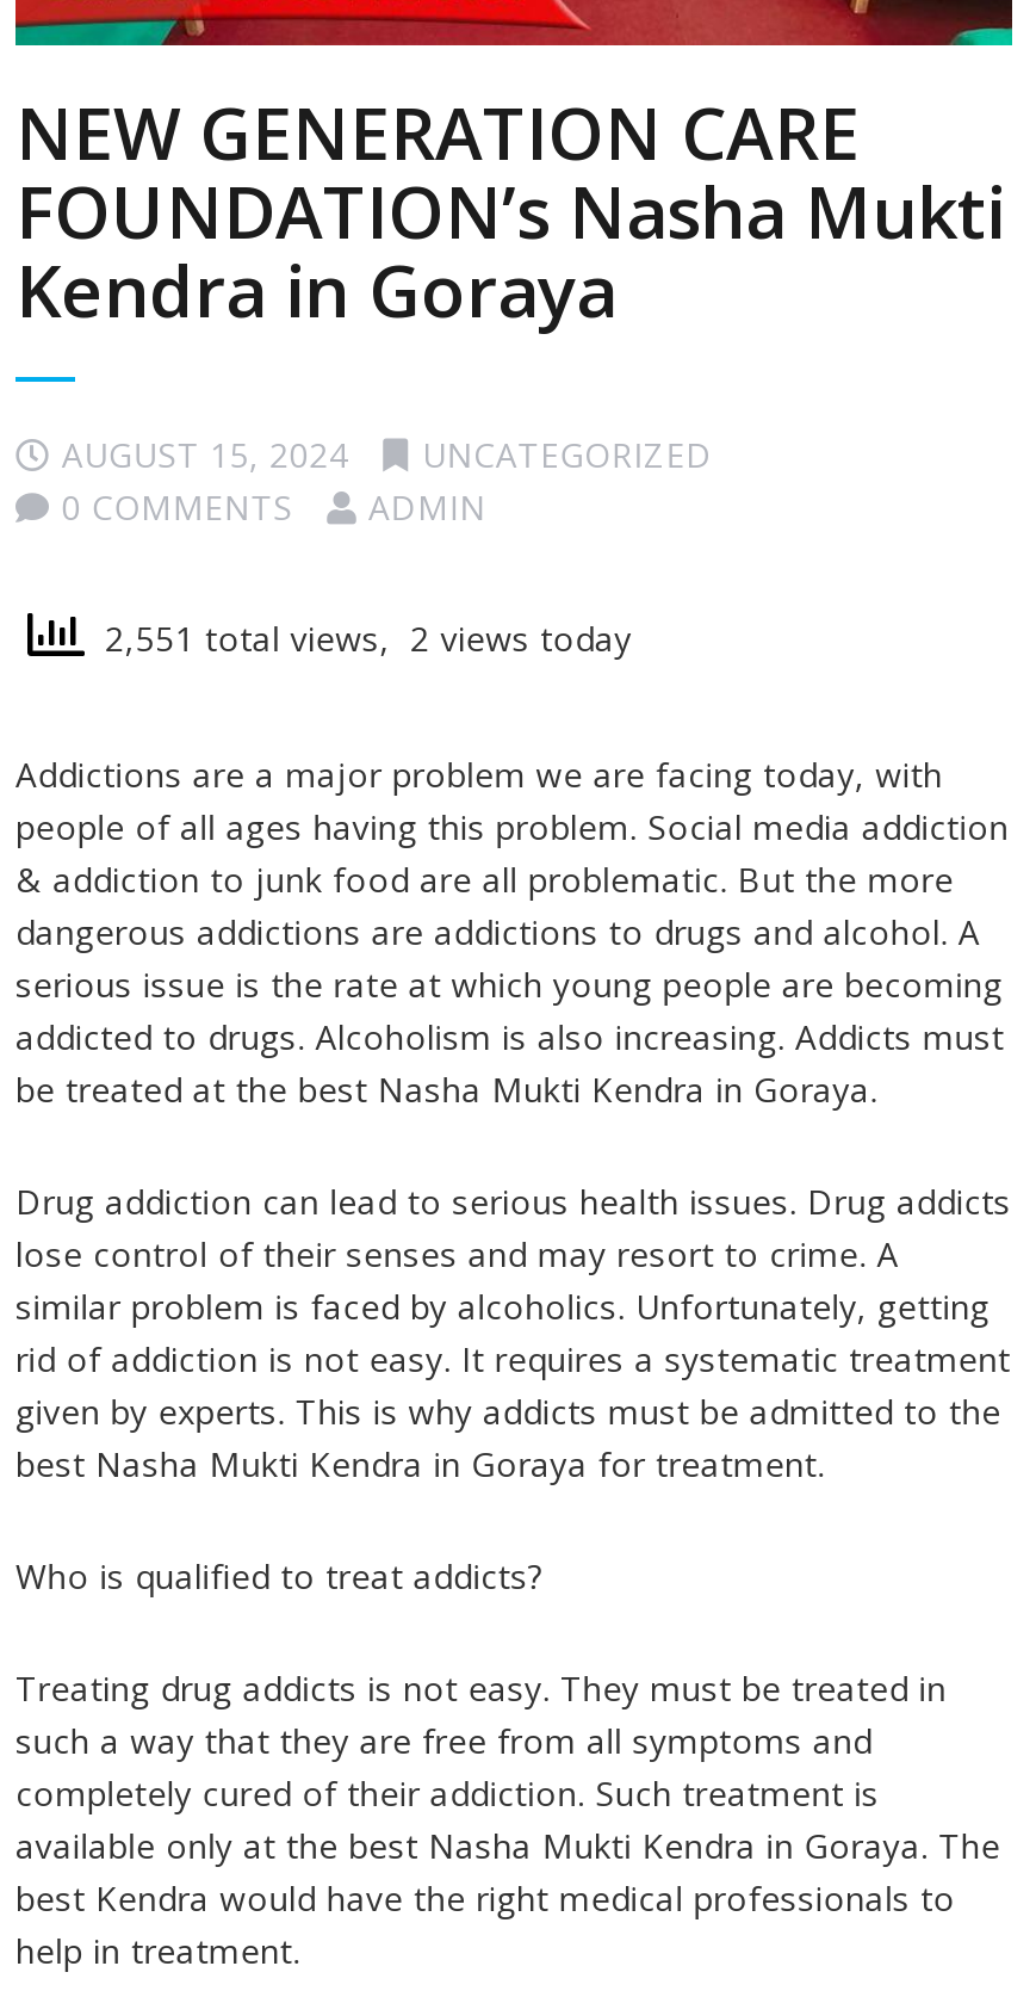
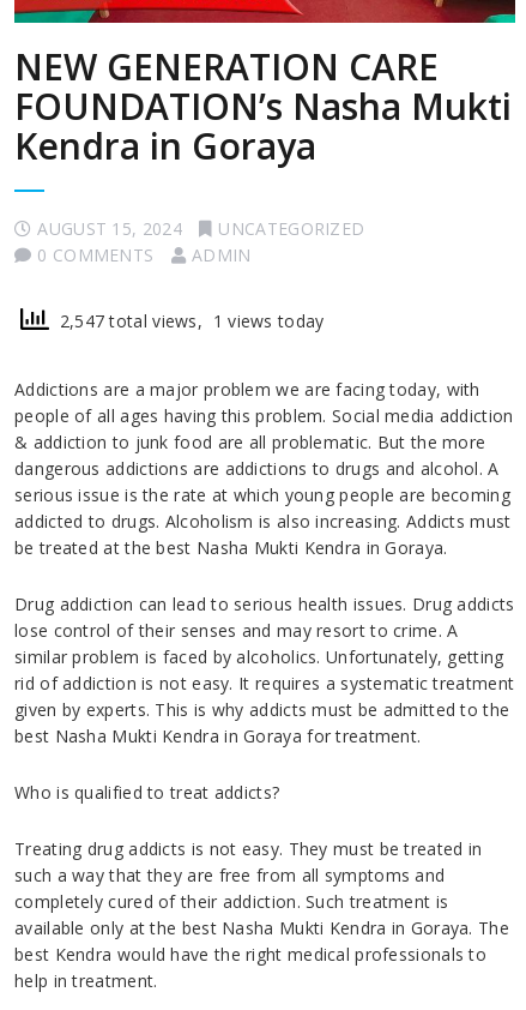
[85,616,632,661] 2,551 total views, 2 views today -> [49,310,324,332] 2,547 total views, 1 views today

